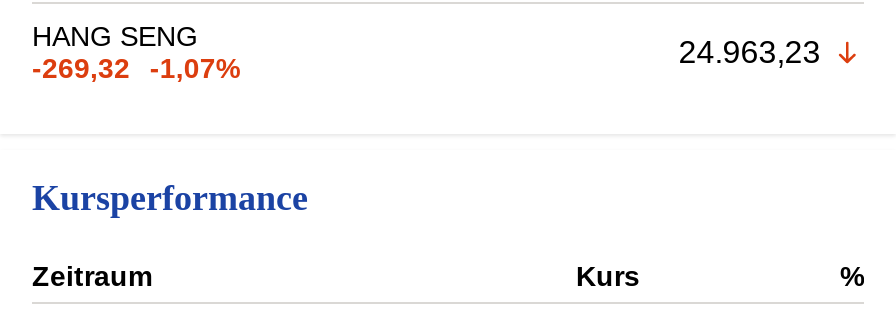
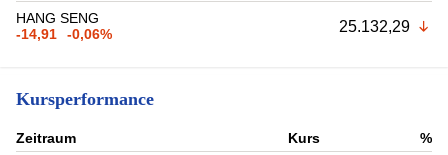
[679,36,821,70] 24.963,23 -> [339,18,410,35] 25.132,29
[32,52,130,84] -269,32 -> [16,26,57,42] -14,91
[150,52,240,84] -1,07% -> [67,26,112,42] -0,06%

